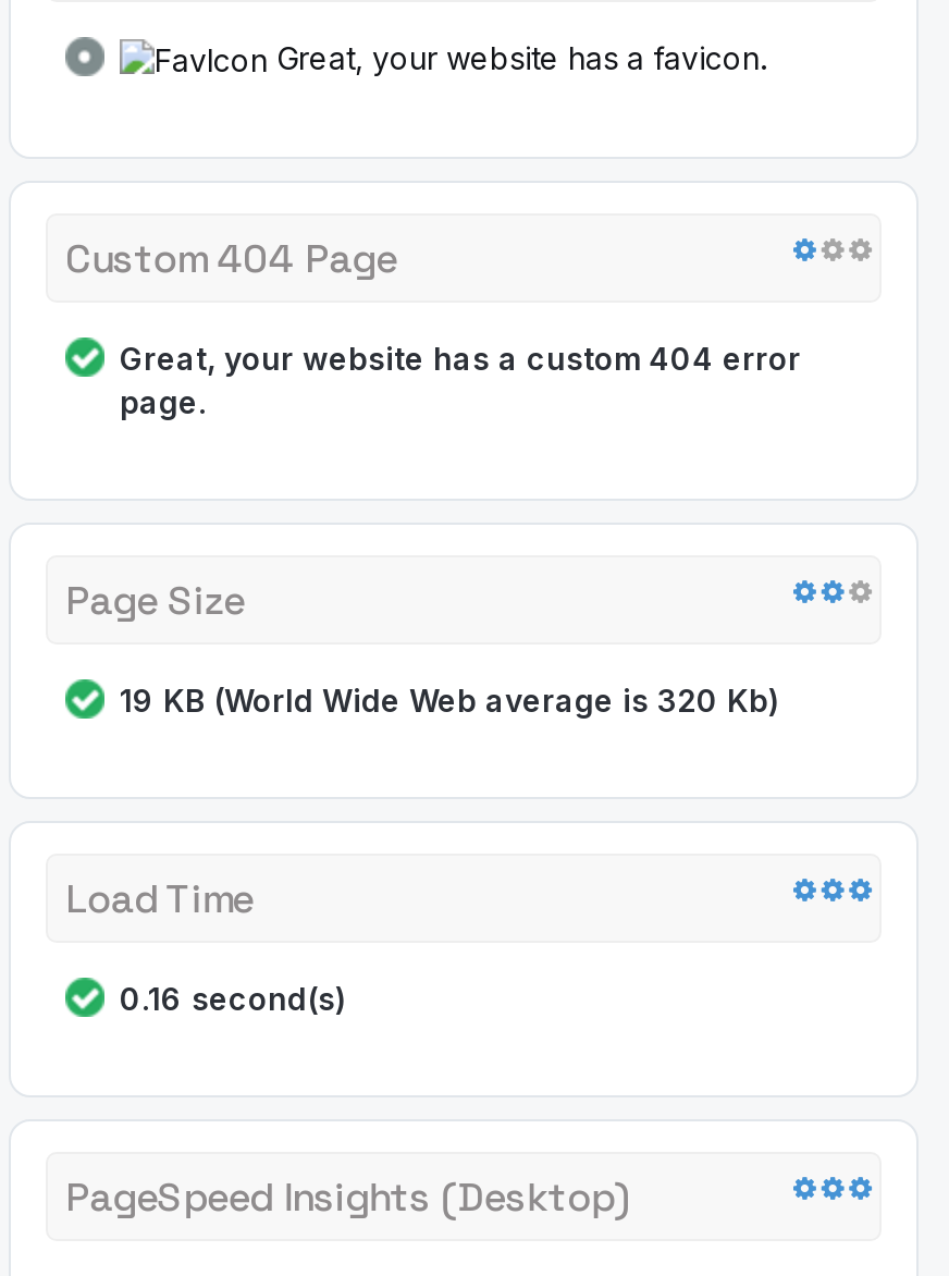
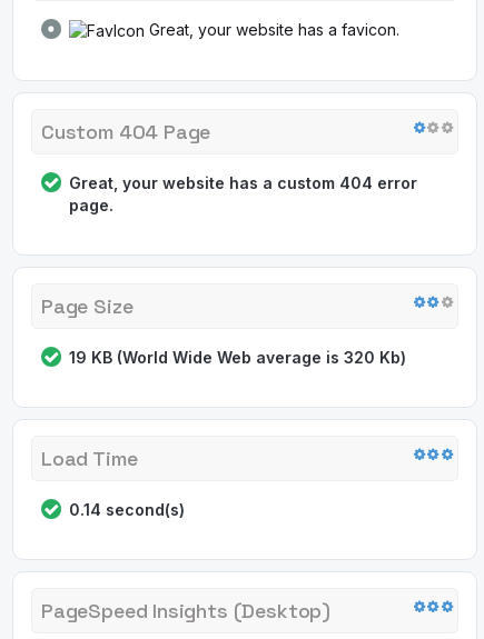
[120,980,346,1017] 0.16 second(s) -> [69,500,185,519] 0.14 second(s)

